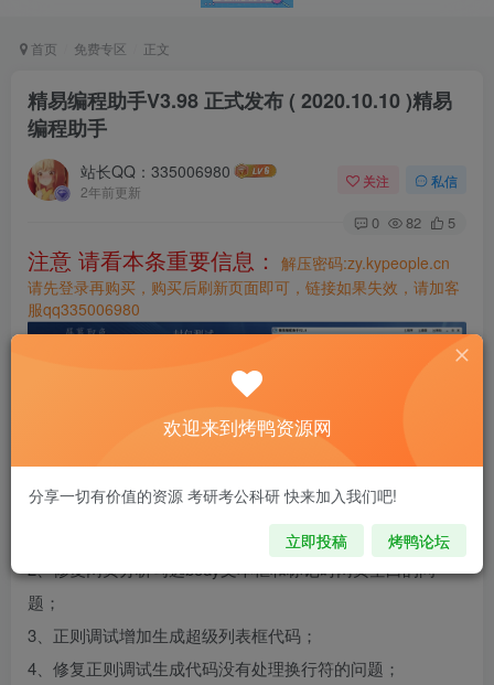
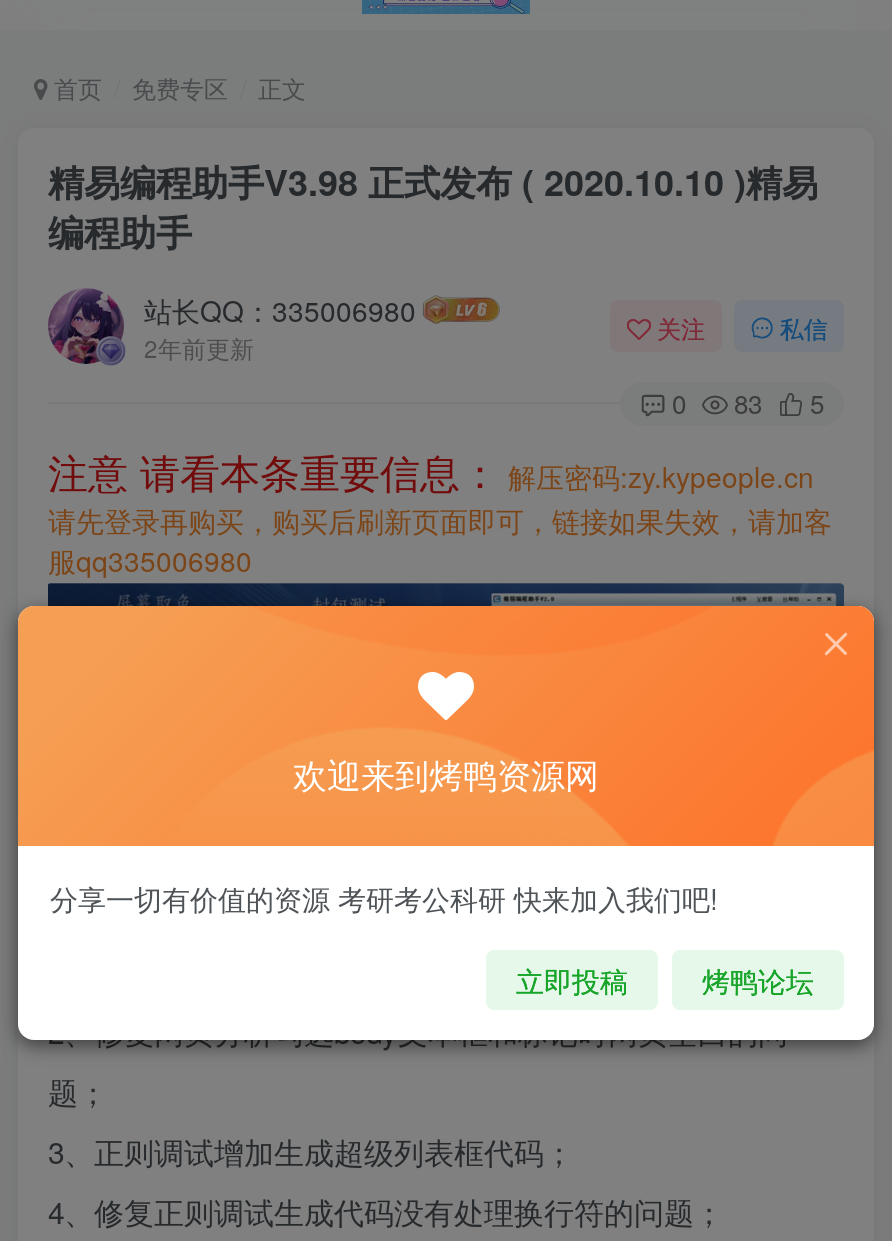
[28,160,68,200] [image] -> [50,290,124,364] [image]
[372,212,455,233] 0 82 5 -> [672,384,824,422] 0 83 5

